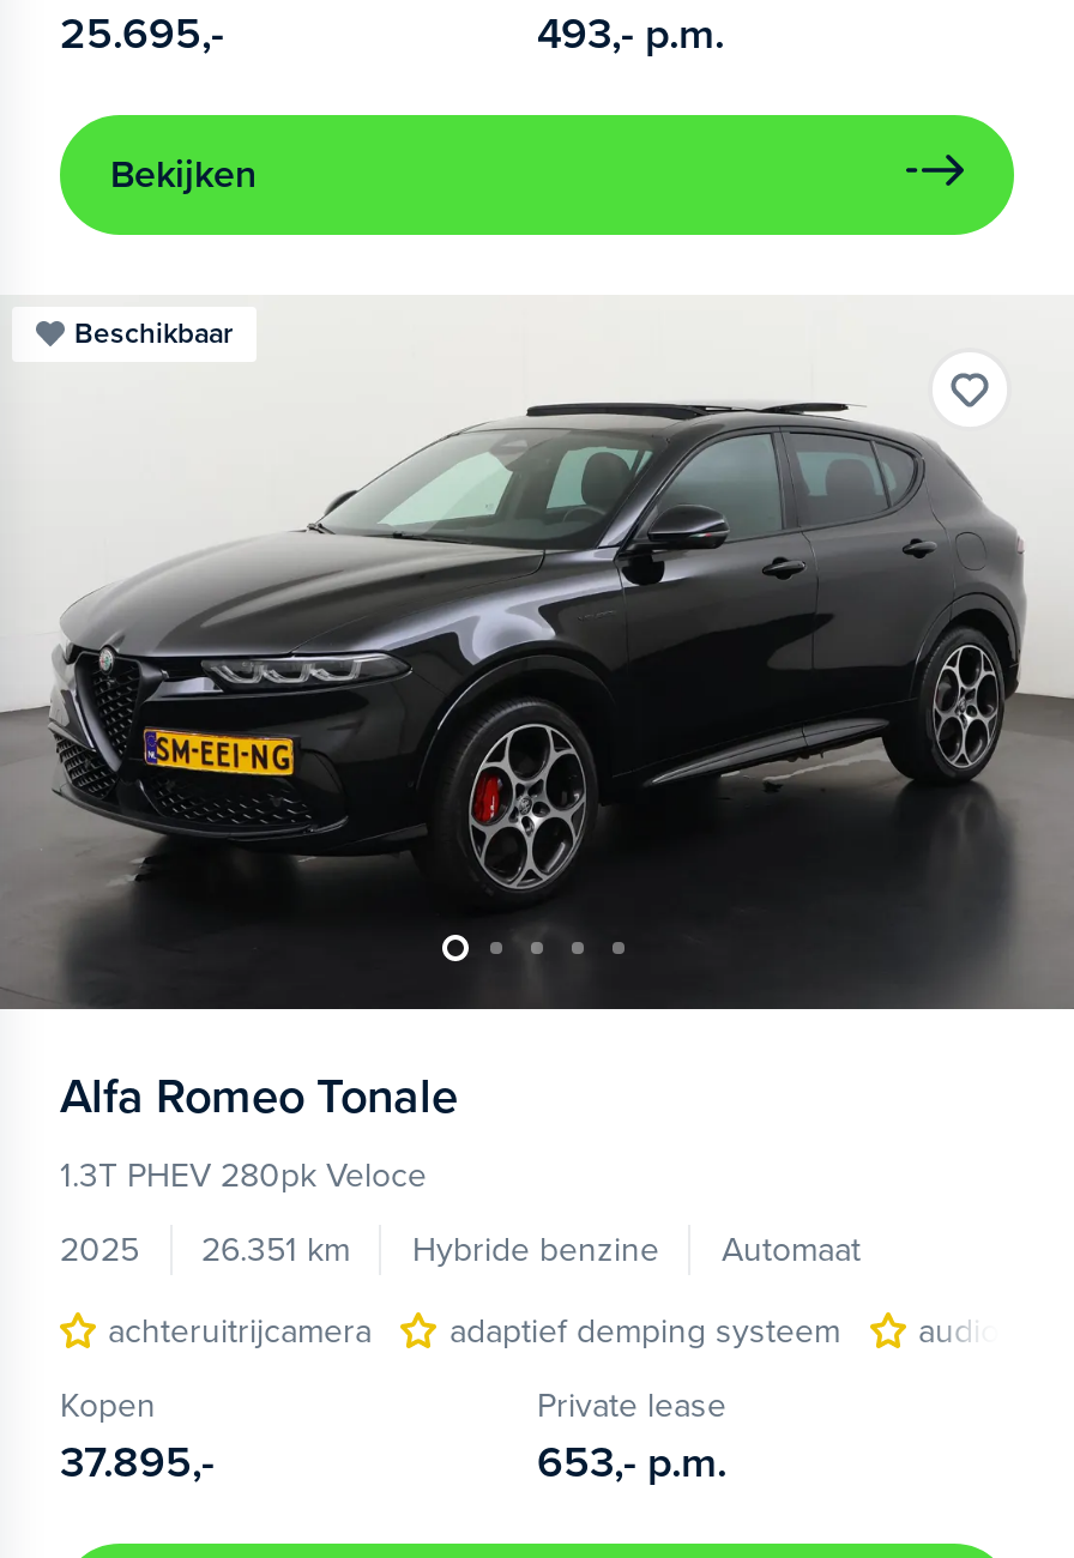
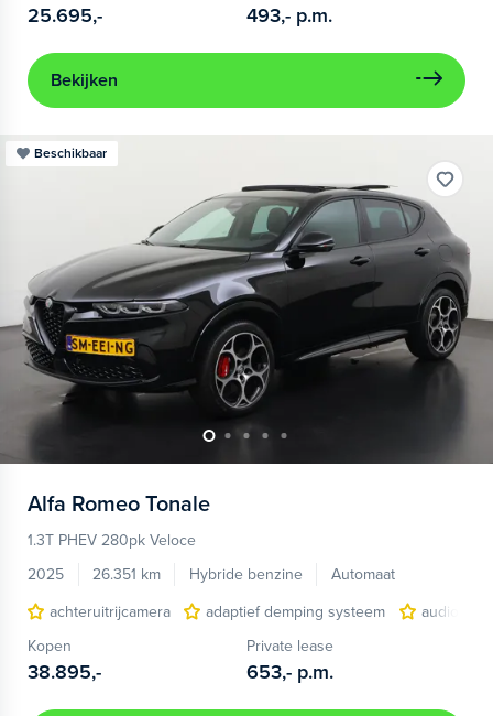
[60,1435,213,1488] 37.895,- -> [28,659,101,684] 38.895,-

